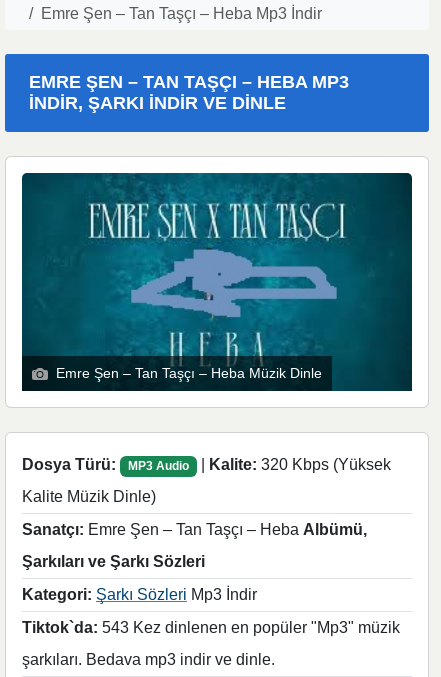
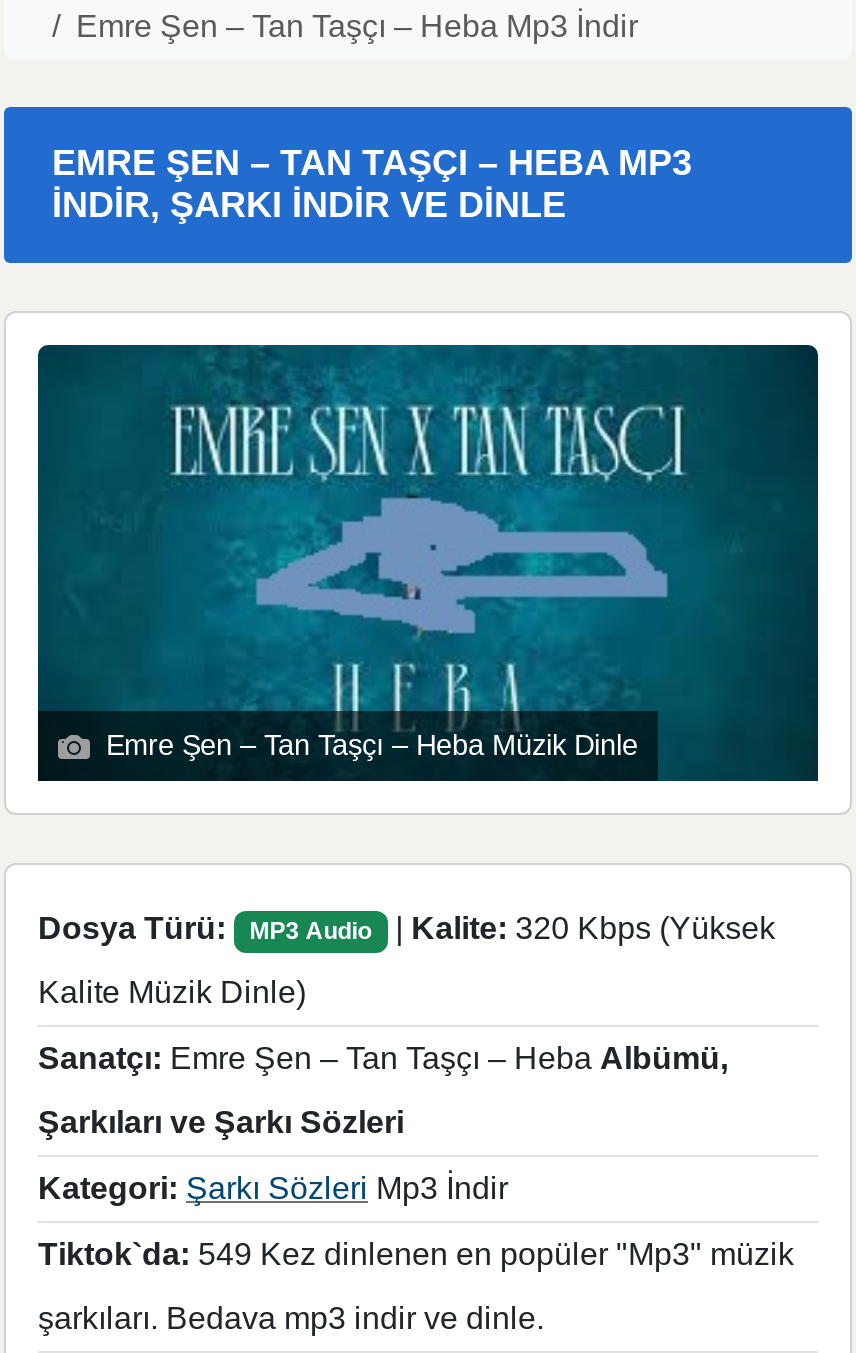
[22,619,400,636] Tiktok`da: 543 Kez dinlenen en popüler "Mp3" müzik -> [38,1238,794,1272] Tiktok`da: 549 Kez dinlenen en popüler "Mp3" müzik

